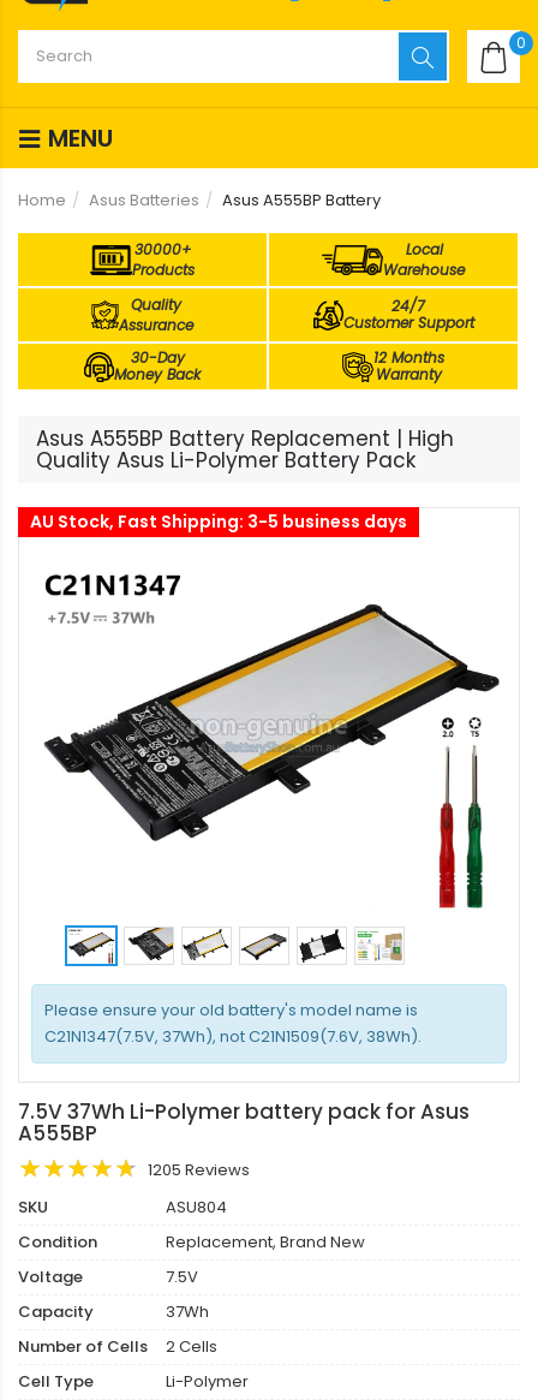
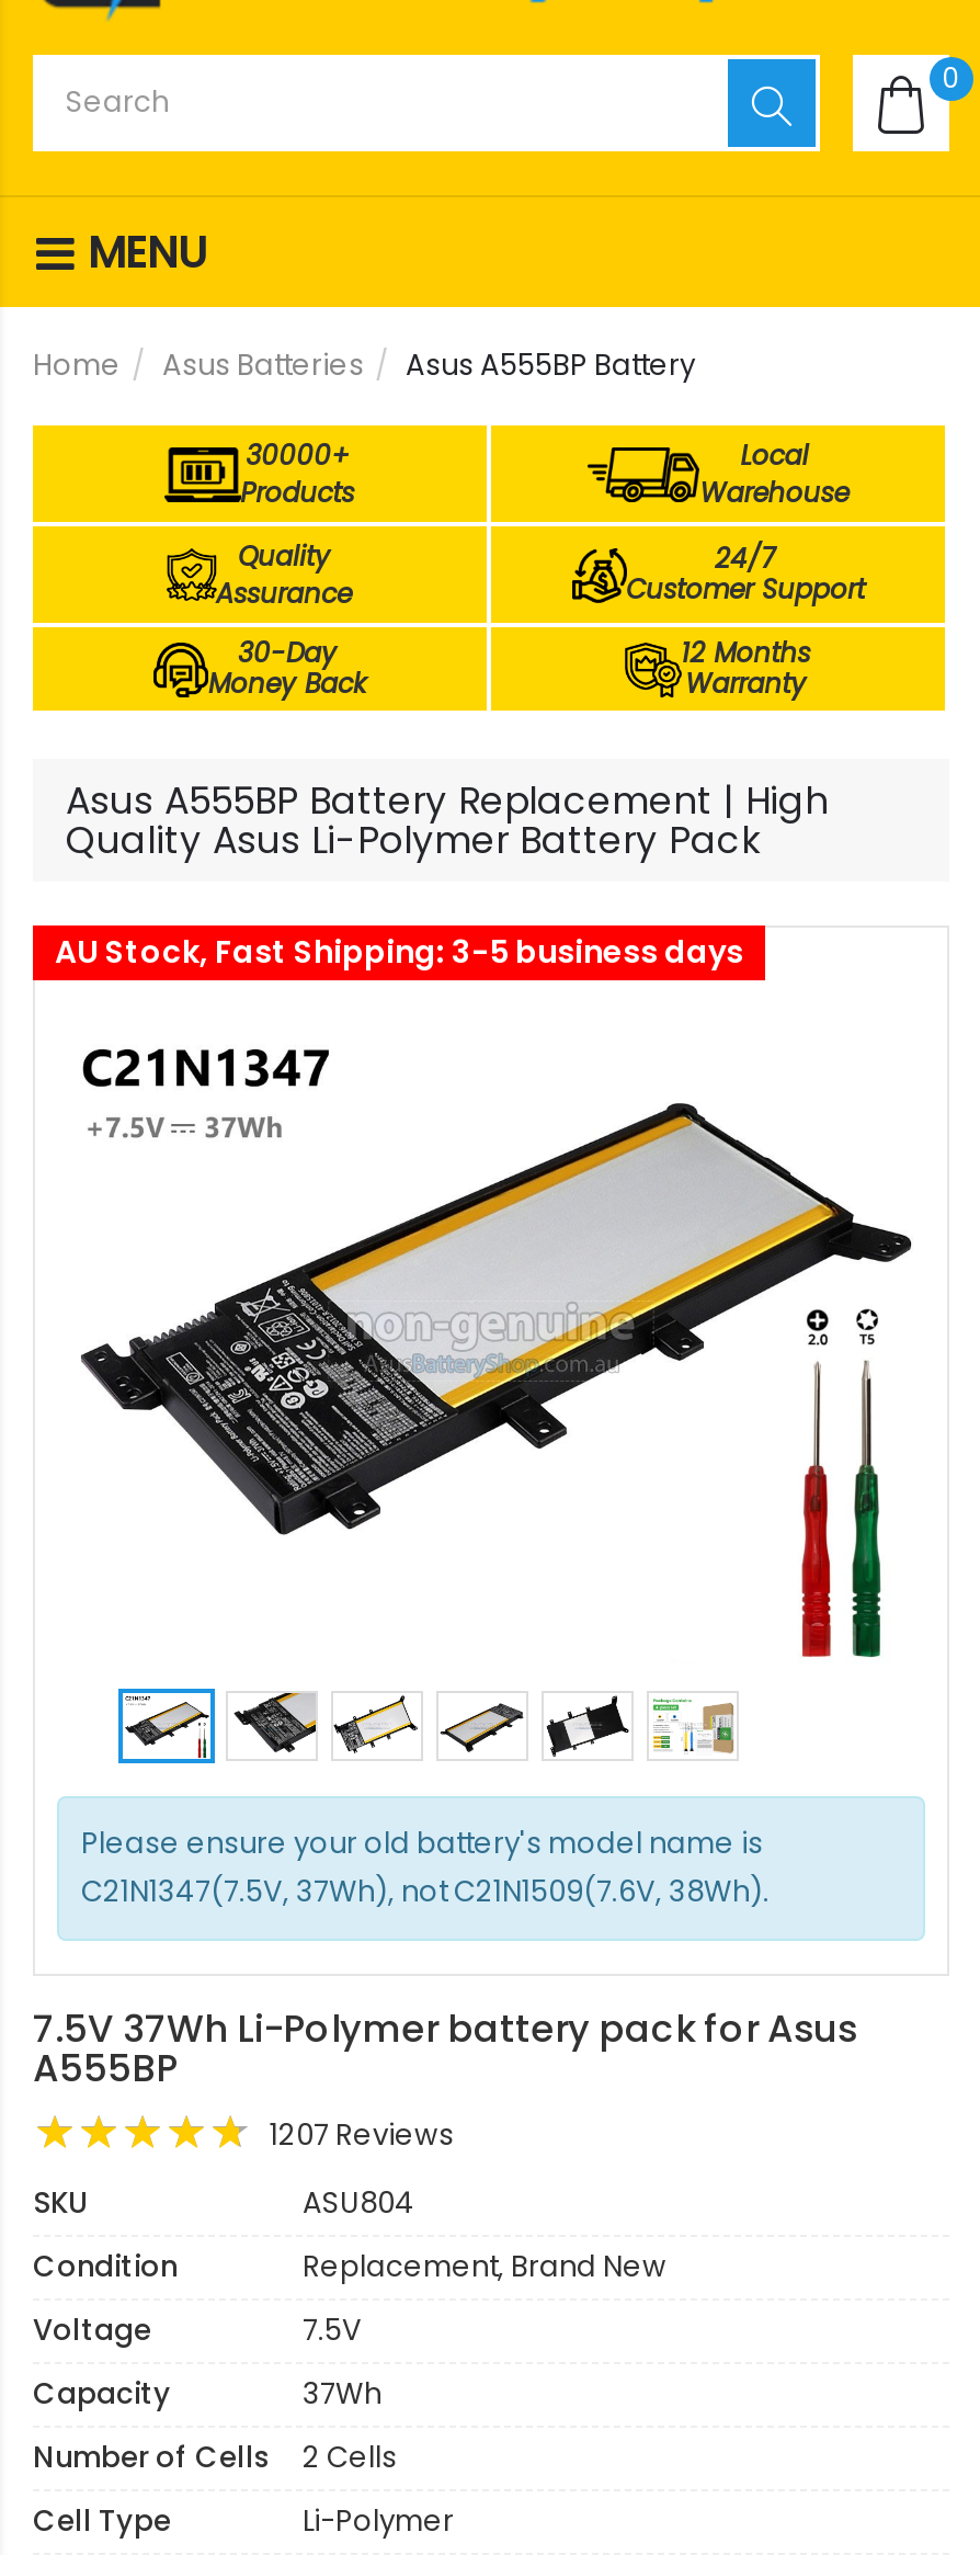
[148,1158,250,1181] 1205 Reviews -> [270,2114,454,2156] 1207 Reviews

